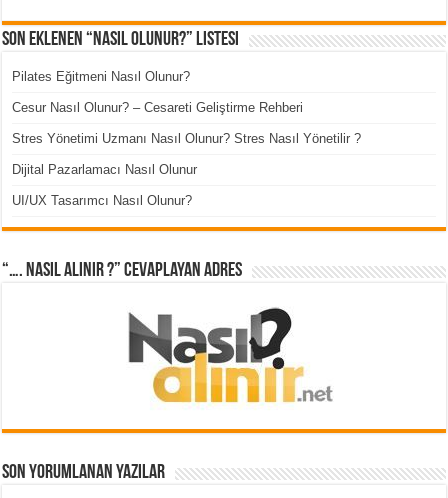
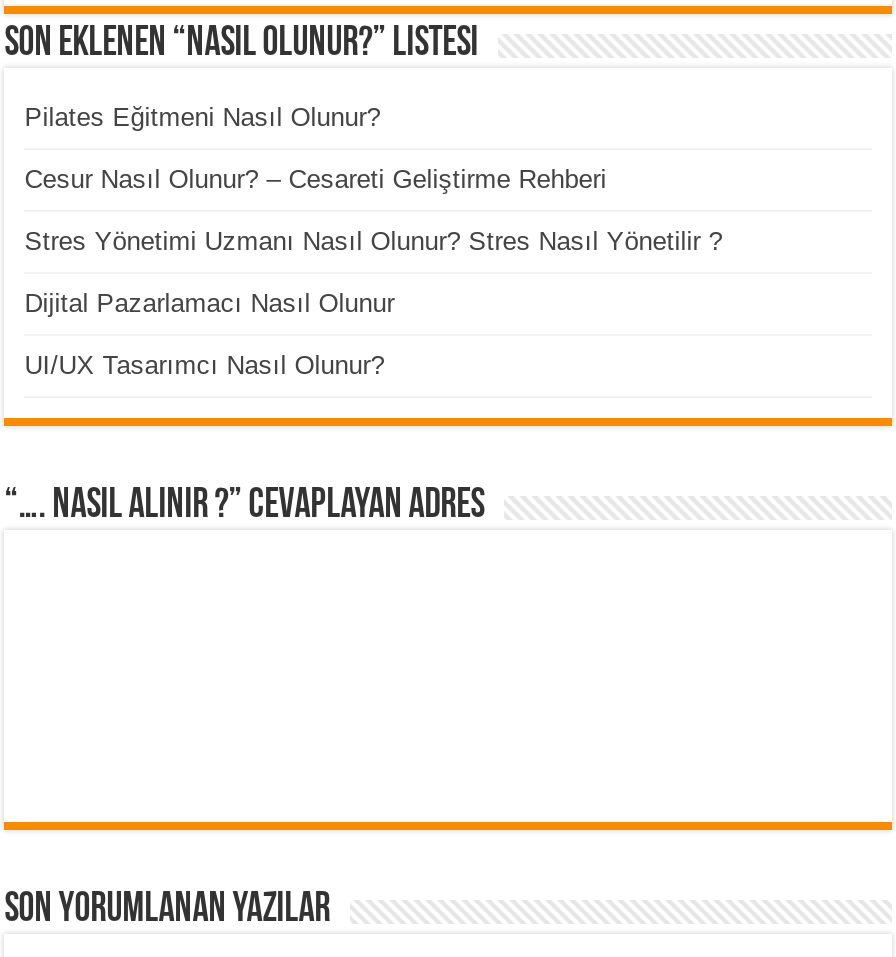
[128,307,333,405] [image] -> none

